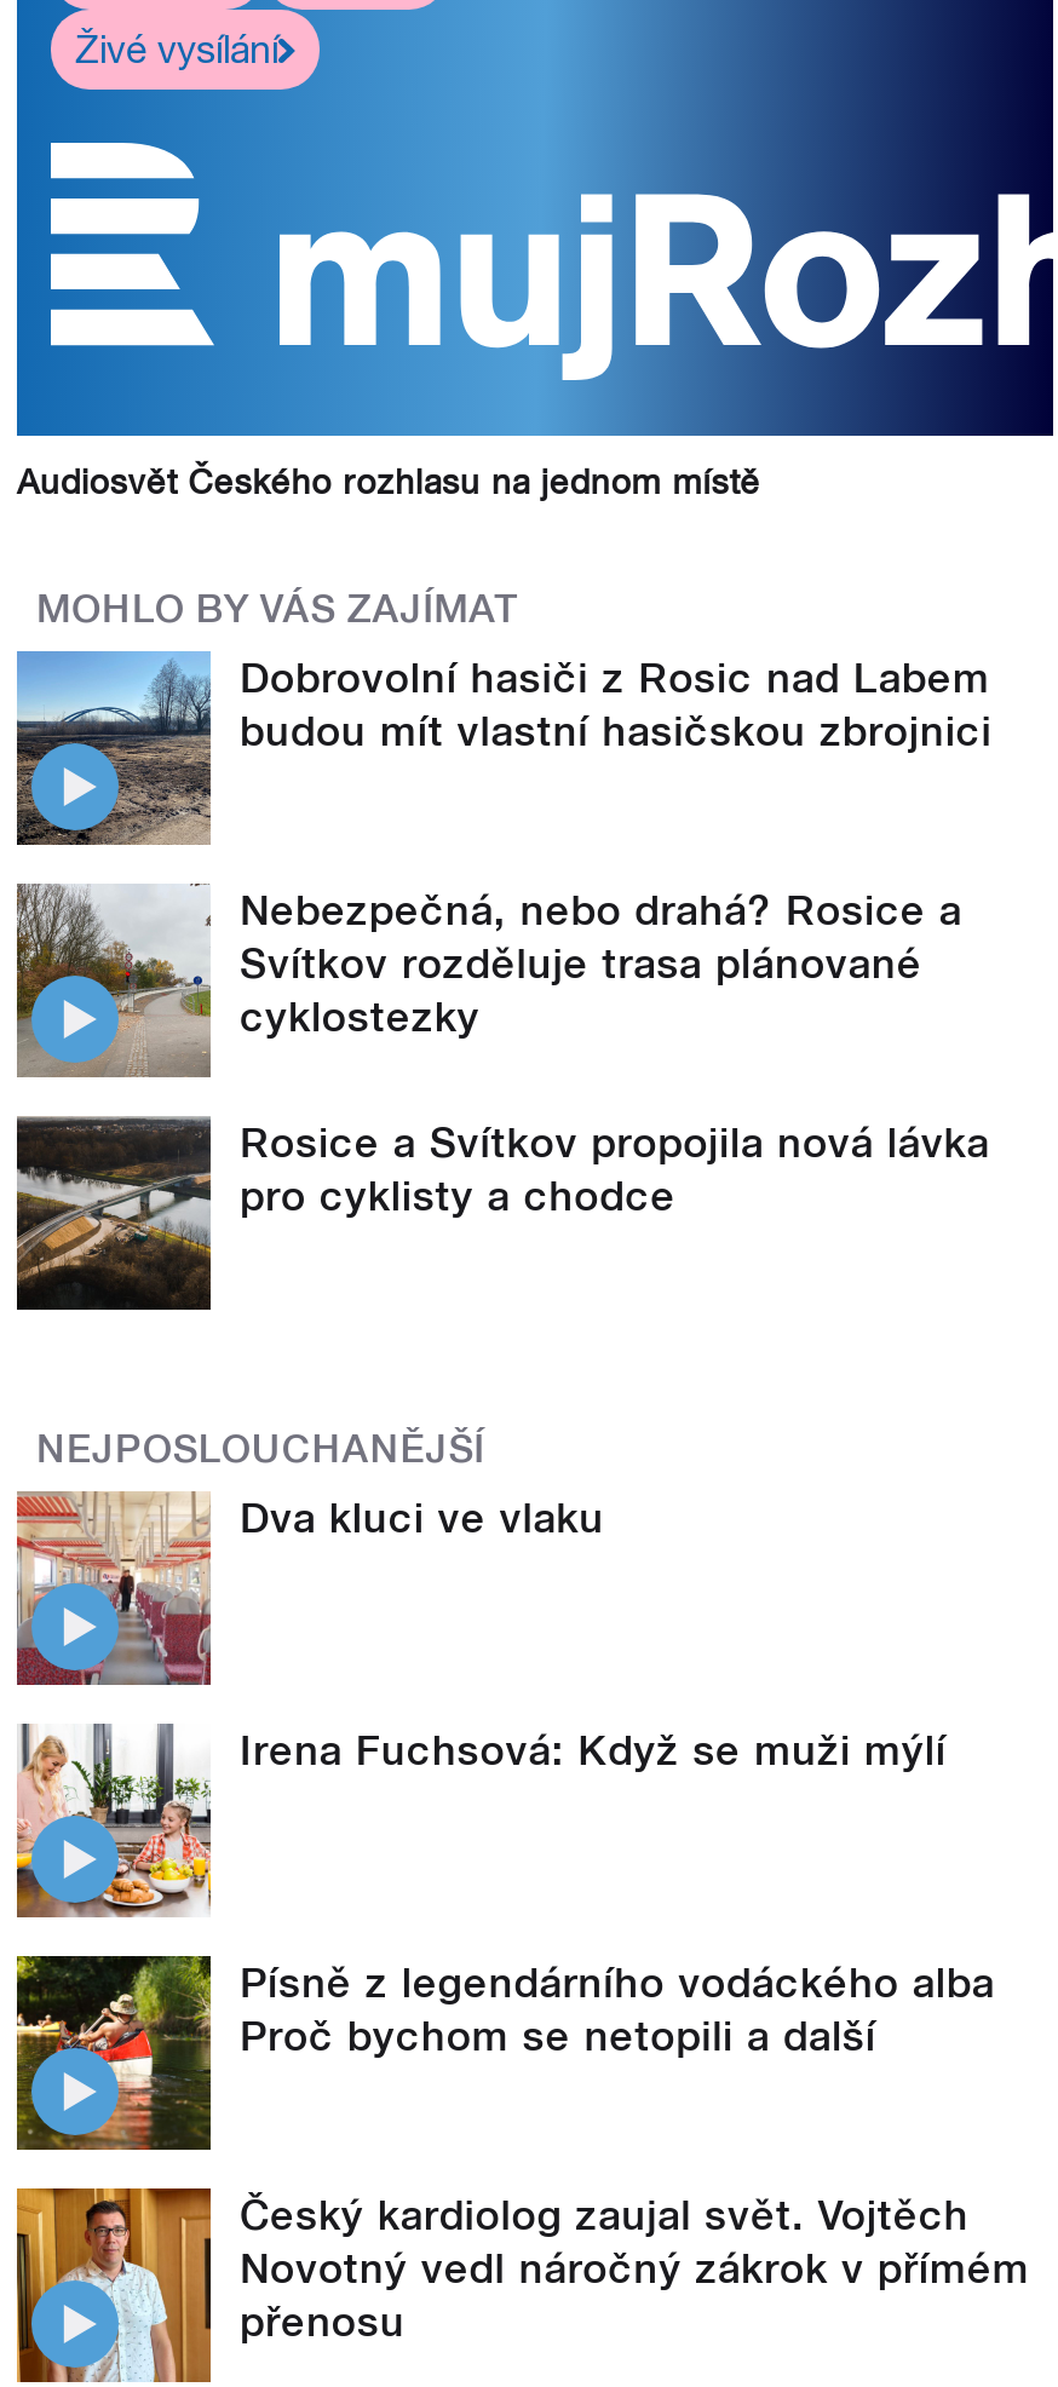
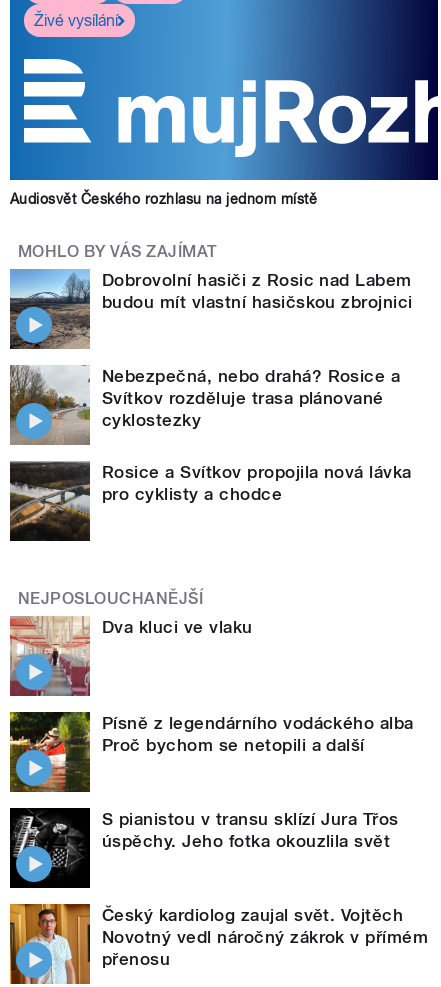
[15,1724,946,1917] [image] | Irena Fuchsová: Když se muži mýlí -> none
moved [12,1951,995,2155] -> [8,710,414,794]: [image] | Písně z legendárního vodáckého alba | Proč bychom se netopili a další
none -> [9,807,399,889] [image] | S pianistou v transu sklízí Jura Třos | úspěchy. Jeho fotka okouzlila svět

